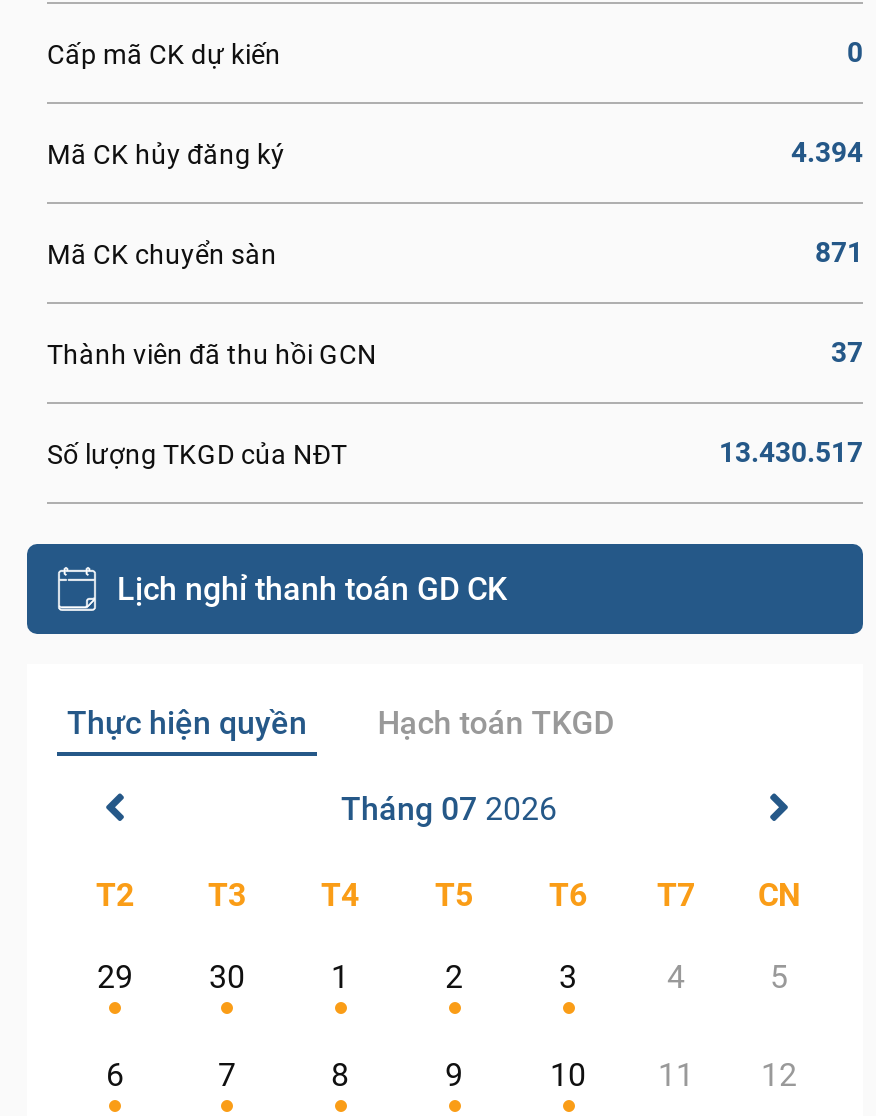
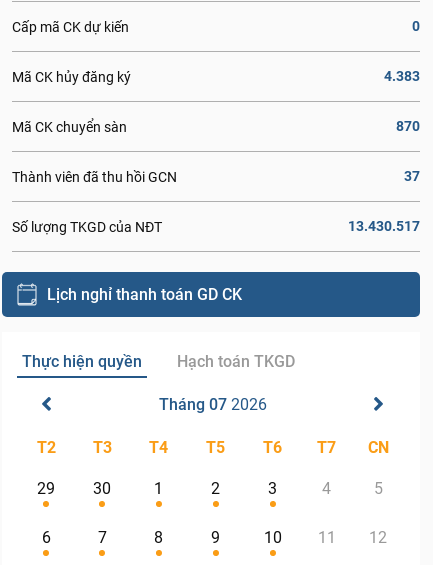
[791,136,863,168] 4.394 -> [384,68,420,84] 4.383
[815,236,863,268] 871 -> [396,118,420,134] 870

